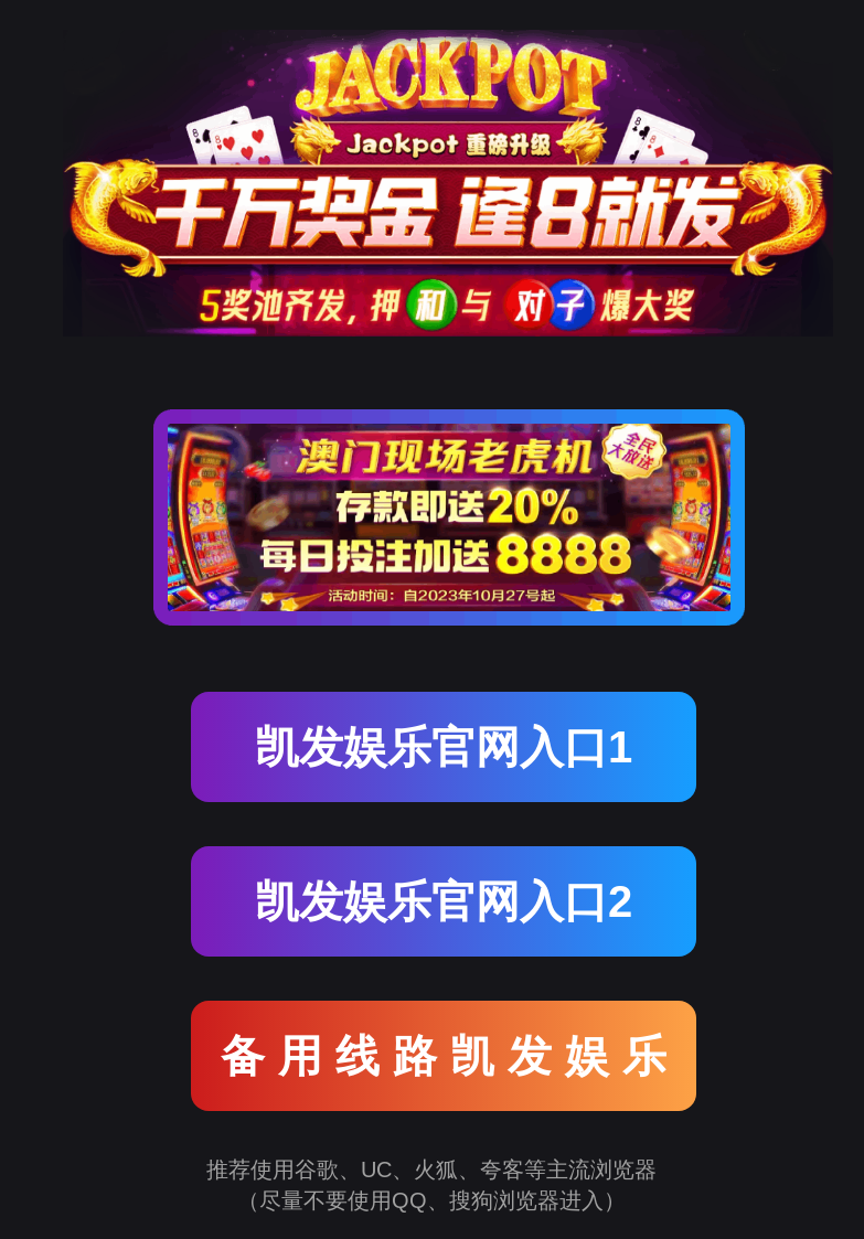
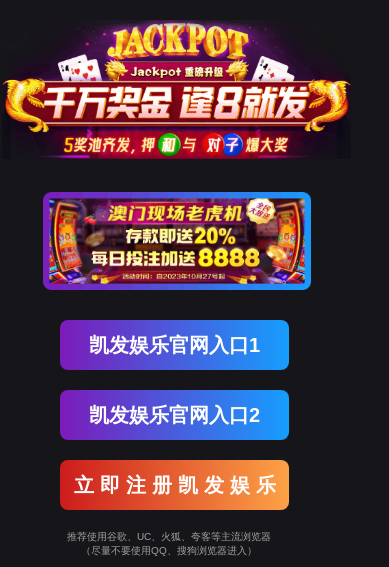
[221,1031,666,1080] 备 用 线 路 凯 发 娱 乐 -> [73,474,275,496] 立 即 注 册 凯 发 娱 乐

